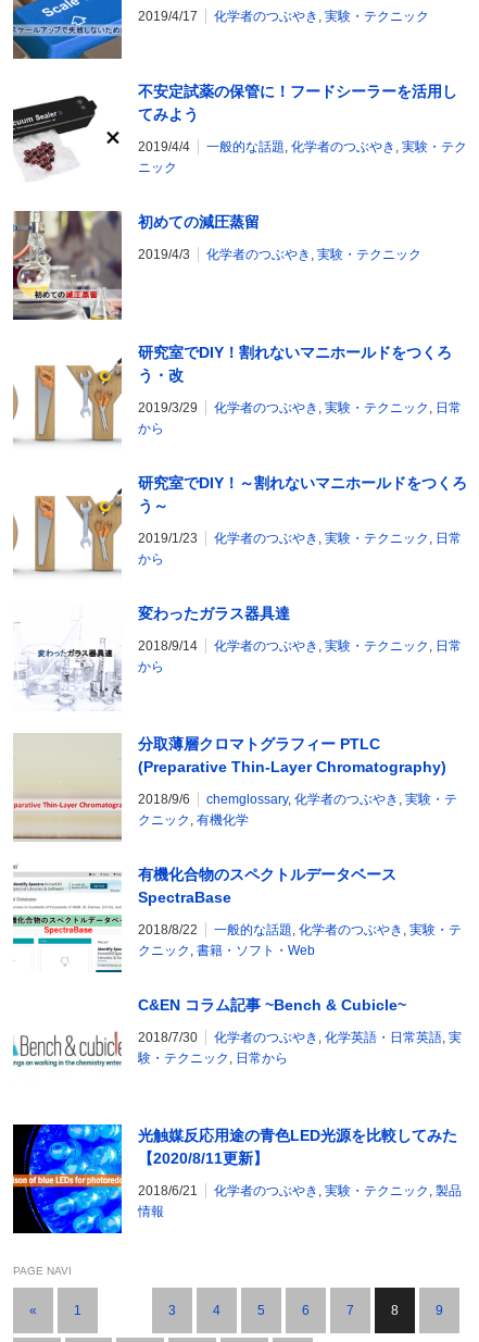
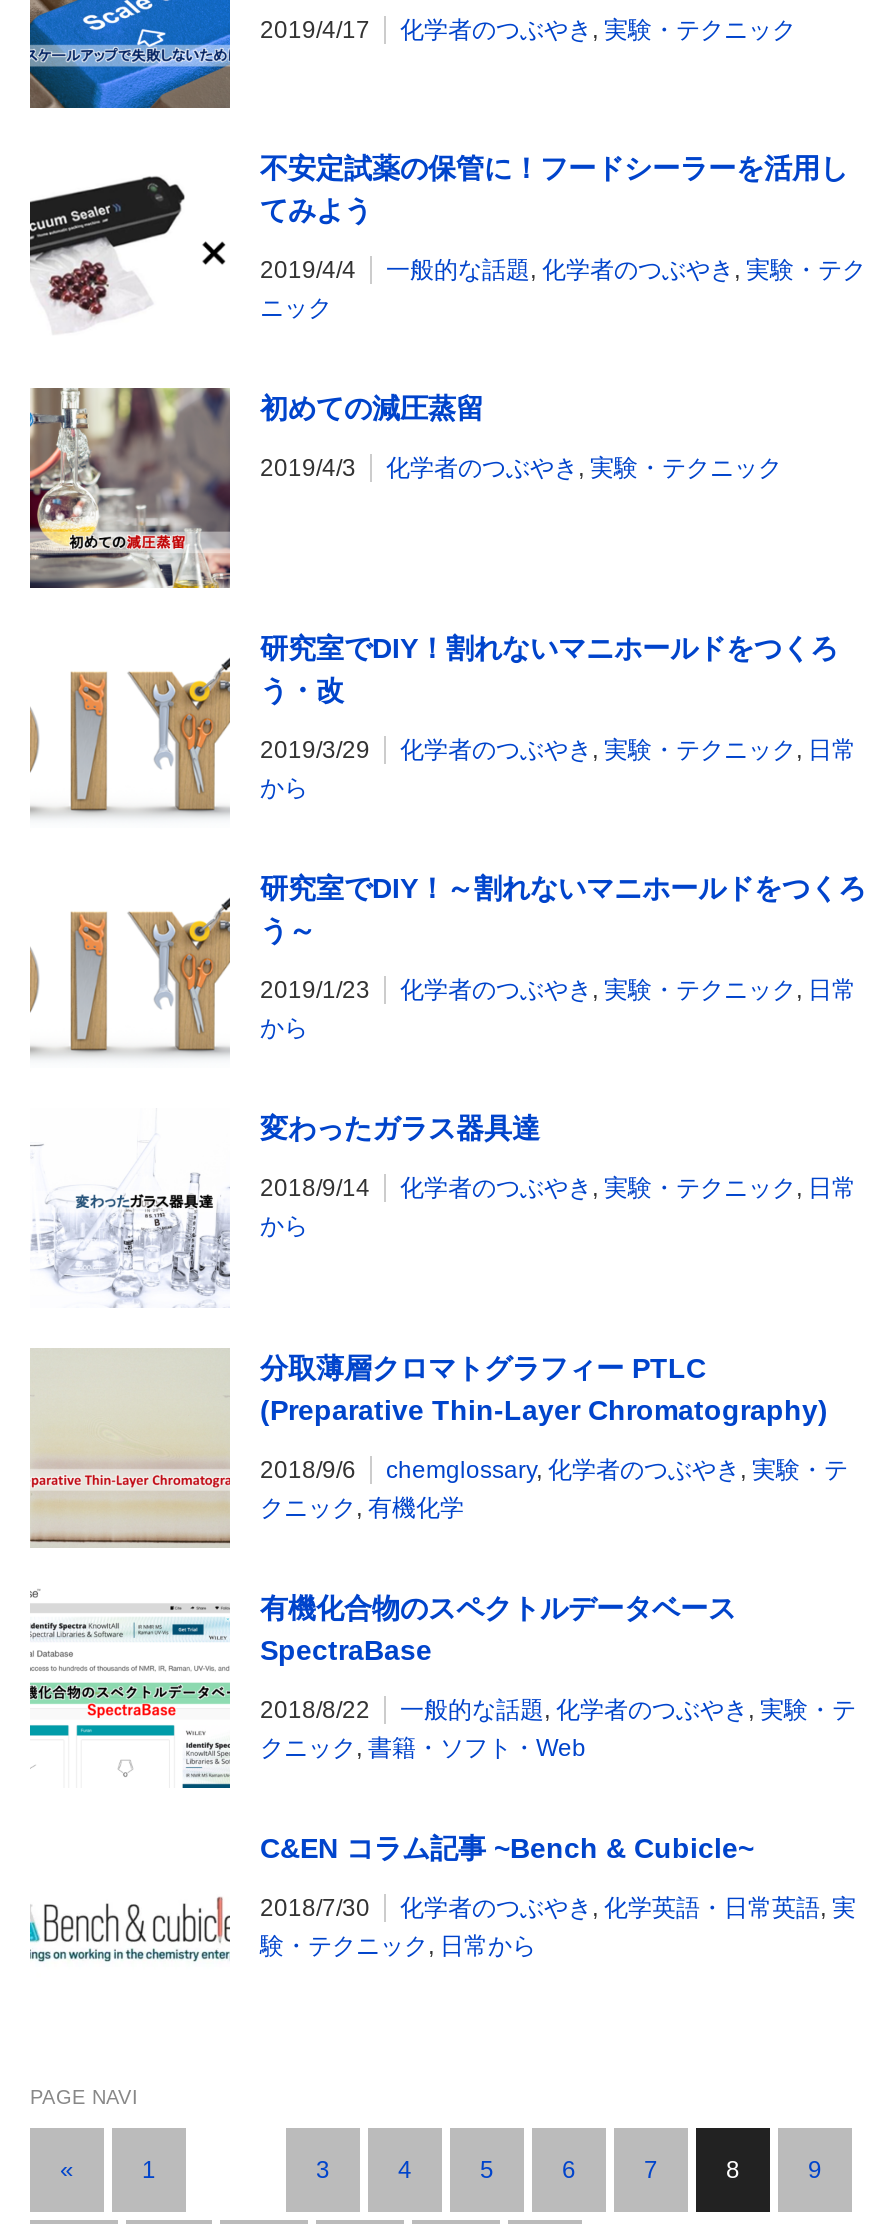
[12,1123,462,1234] [image] | 光触媒反応用途の青色LED光源を比較してみた | 【2020/8/11更新】 | 2018/6/21 | 化学者のつぶやき,実験・テクニック,製品 | 情報 -> none

